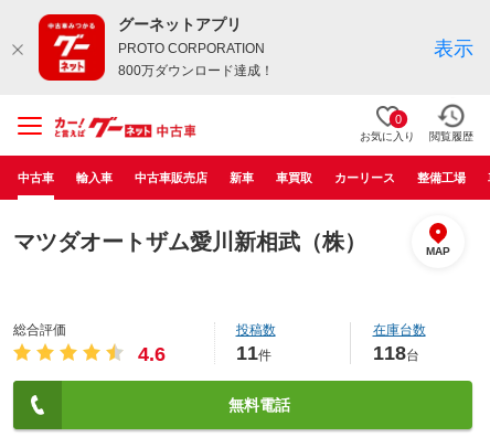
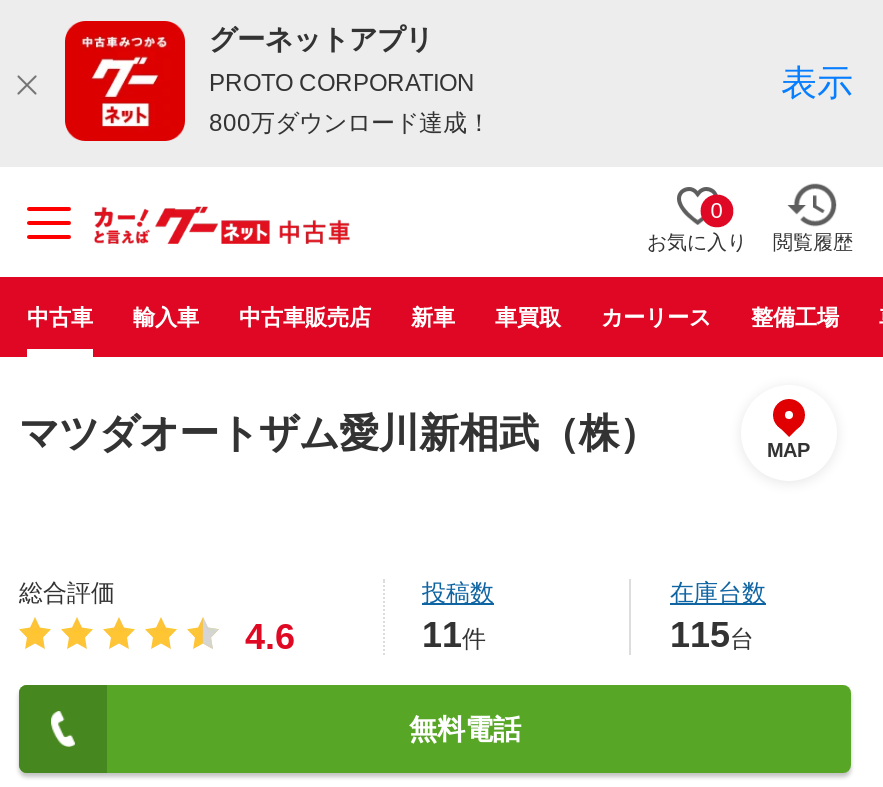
[372,342,419,364] 118台 -> [670,615,754,655] 115台

